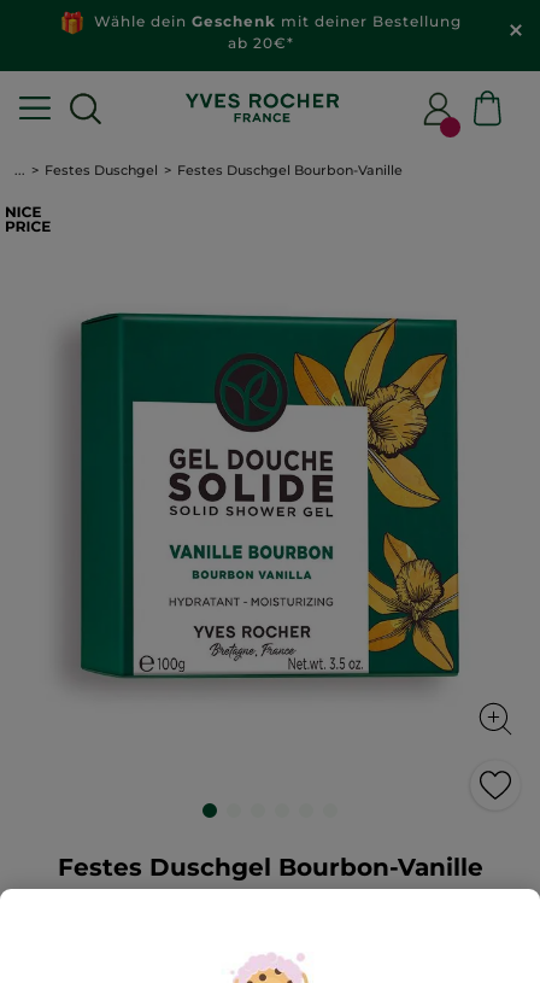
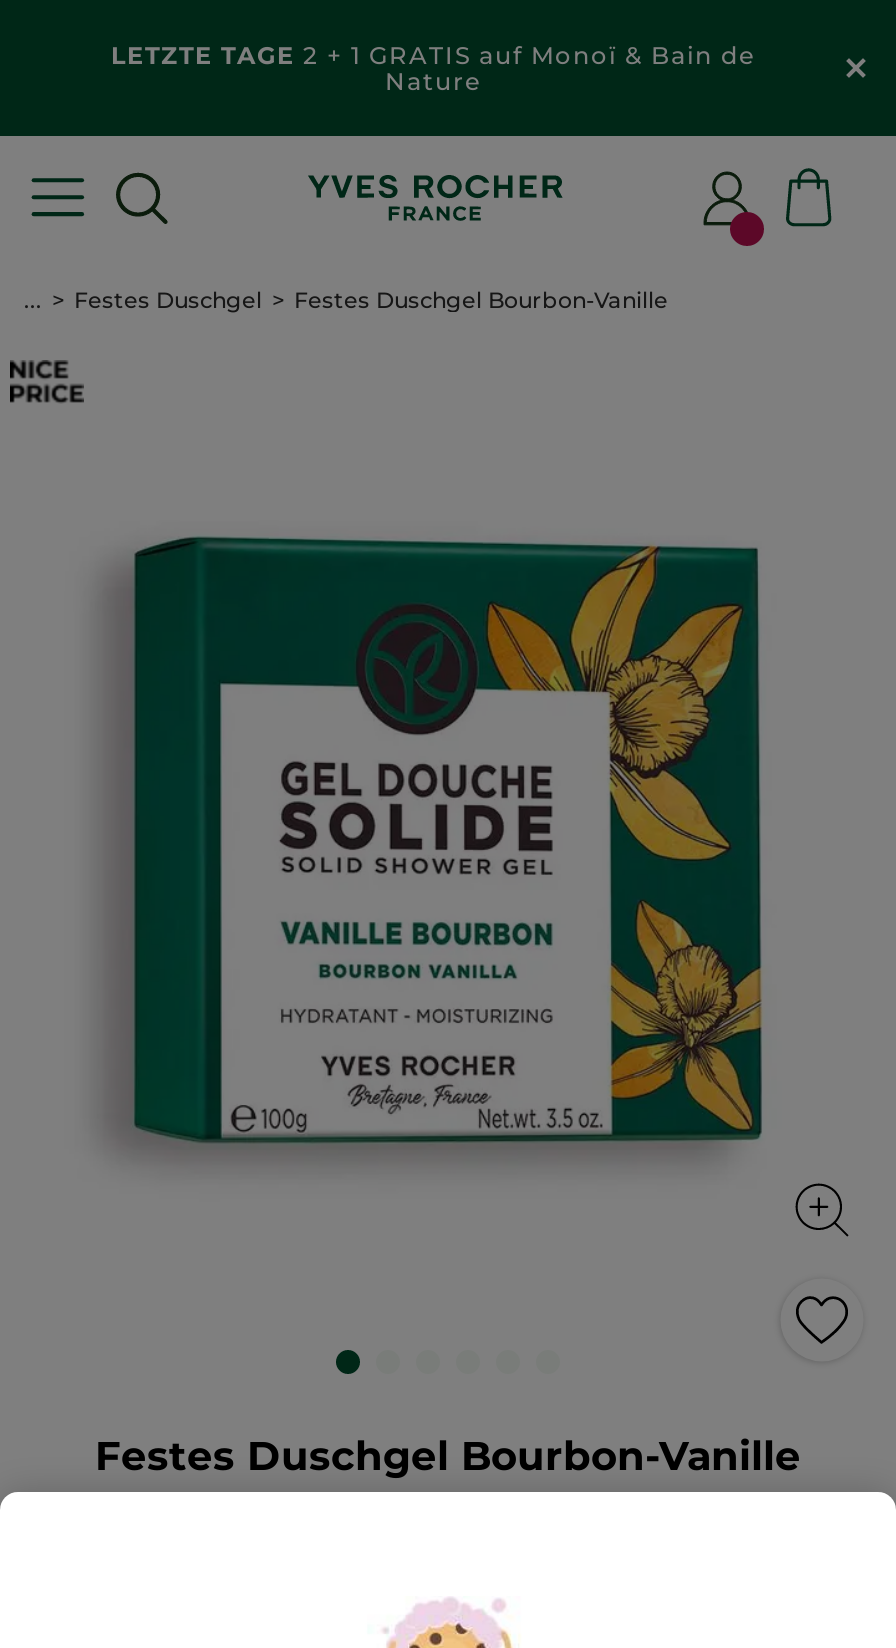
[84,12,462,51] Wähle dein Geschenk mit deiner Bestellung | ab 20€* -> [111,40,755,96] LETZTE TAGE 2 + 1 GRATIS auf Monoï & Bain de | Nature

